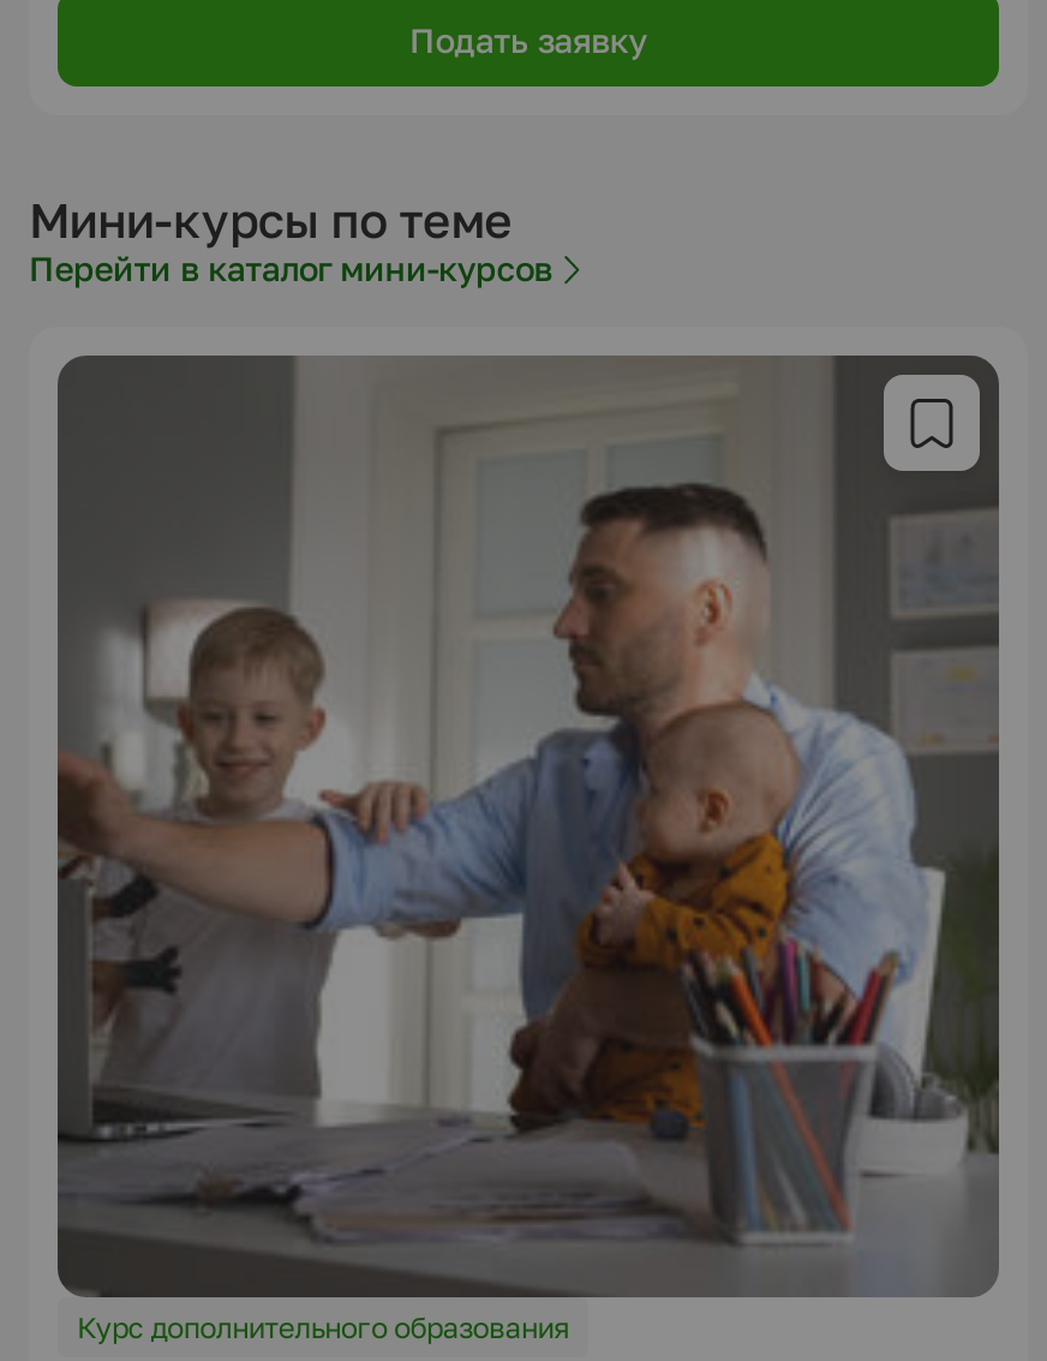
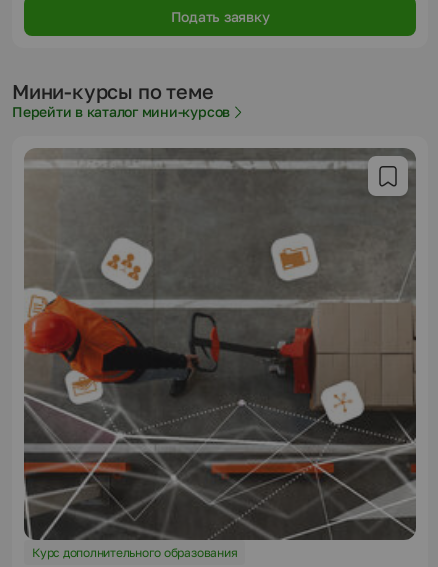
[55,356,1001,1297] [image] -> [23,148,416,540] [image]

